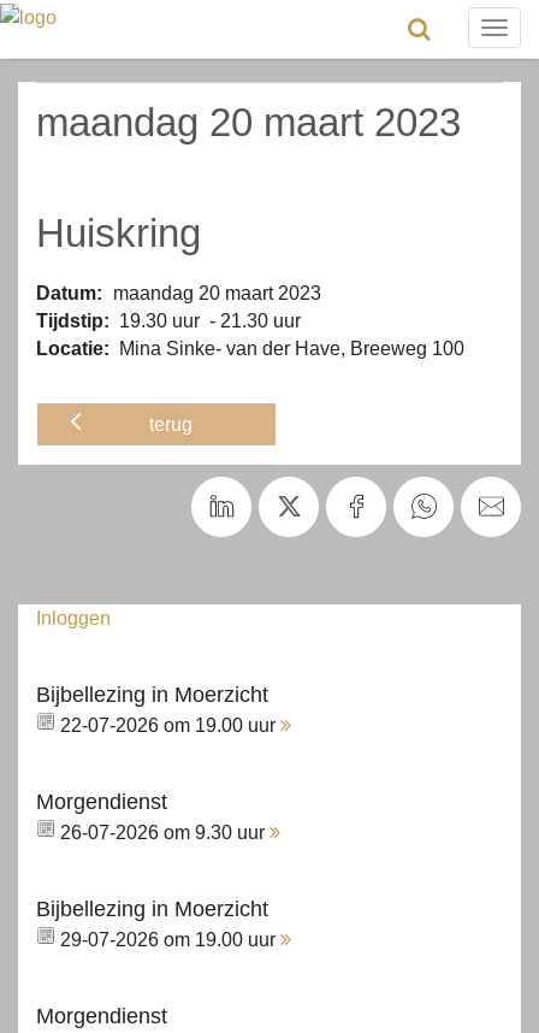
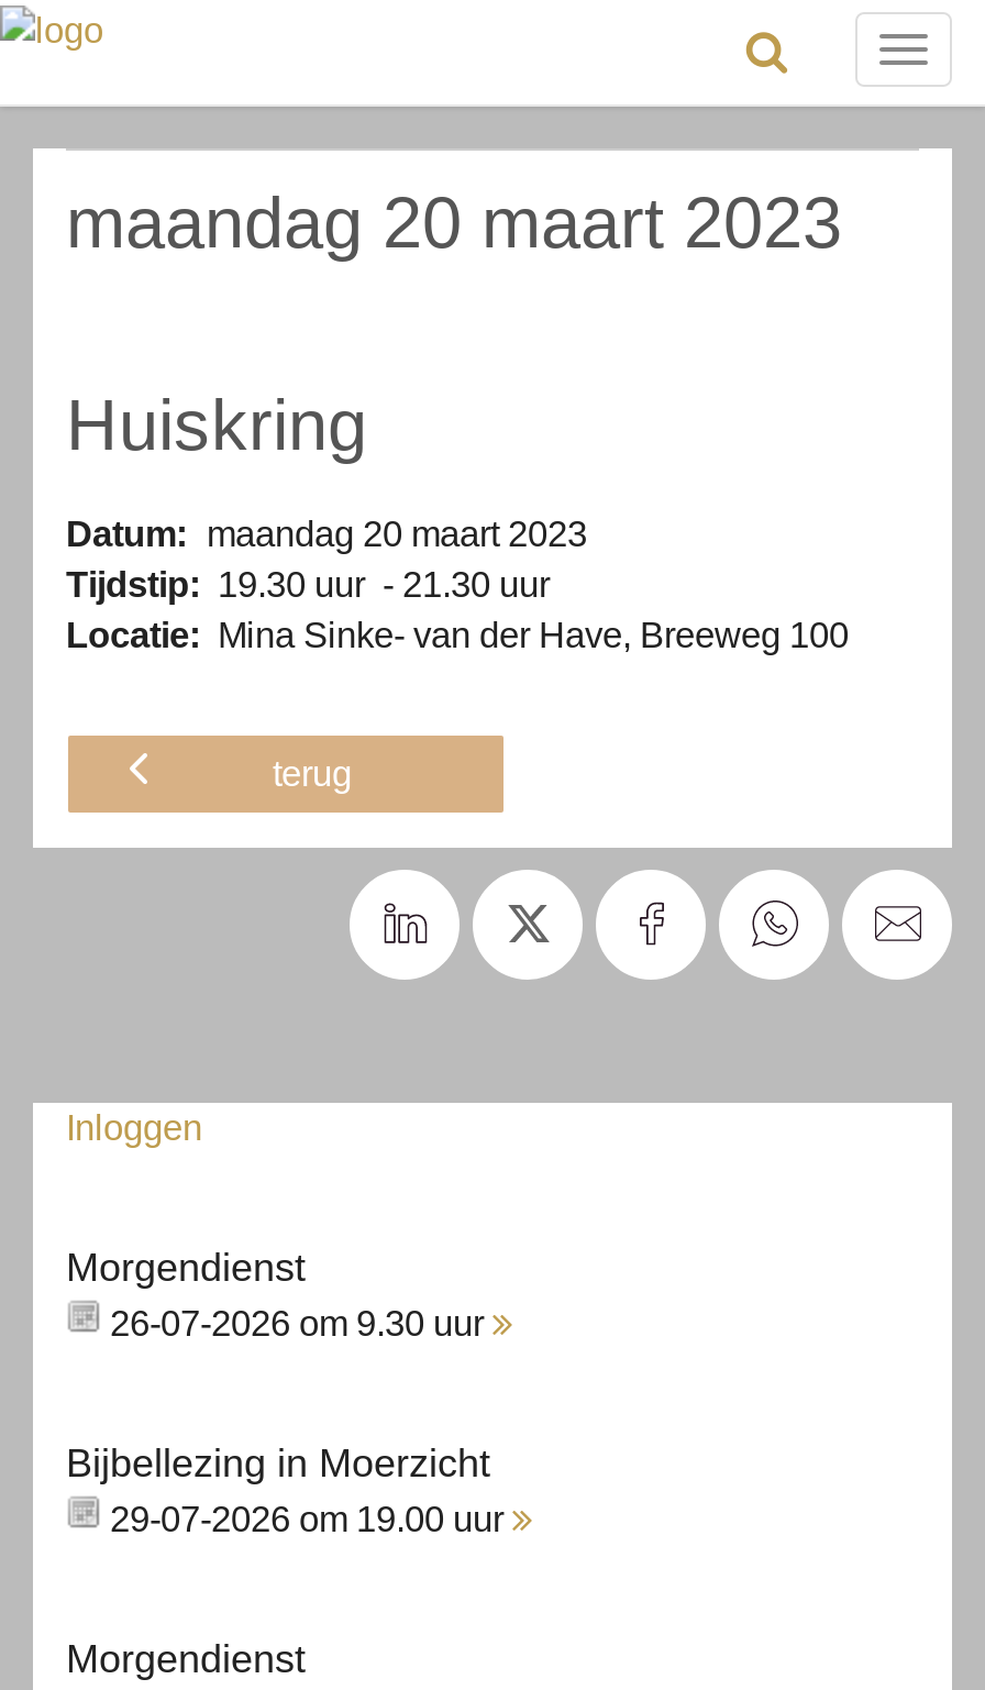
[36,683,280,736] Bijbellezing in Moerzicht | 22-07-2026 om 19.00 uur -> none

